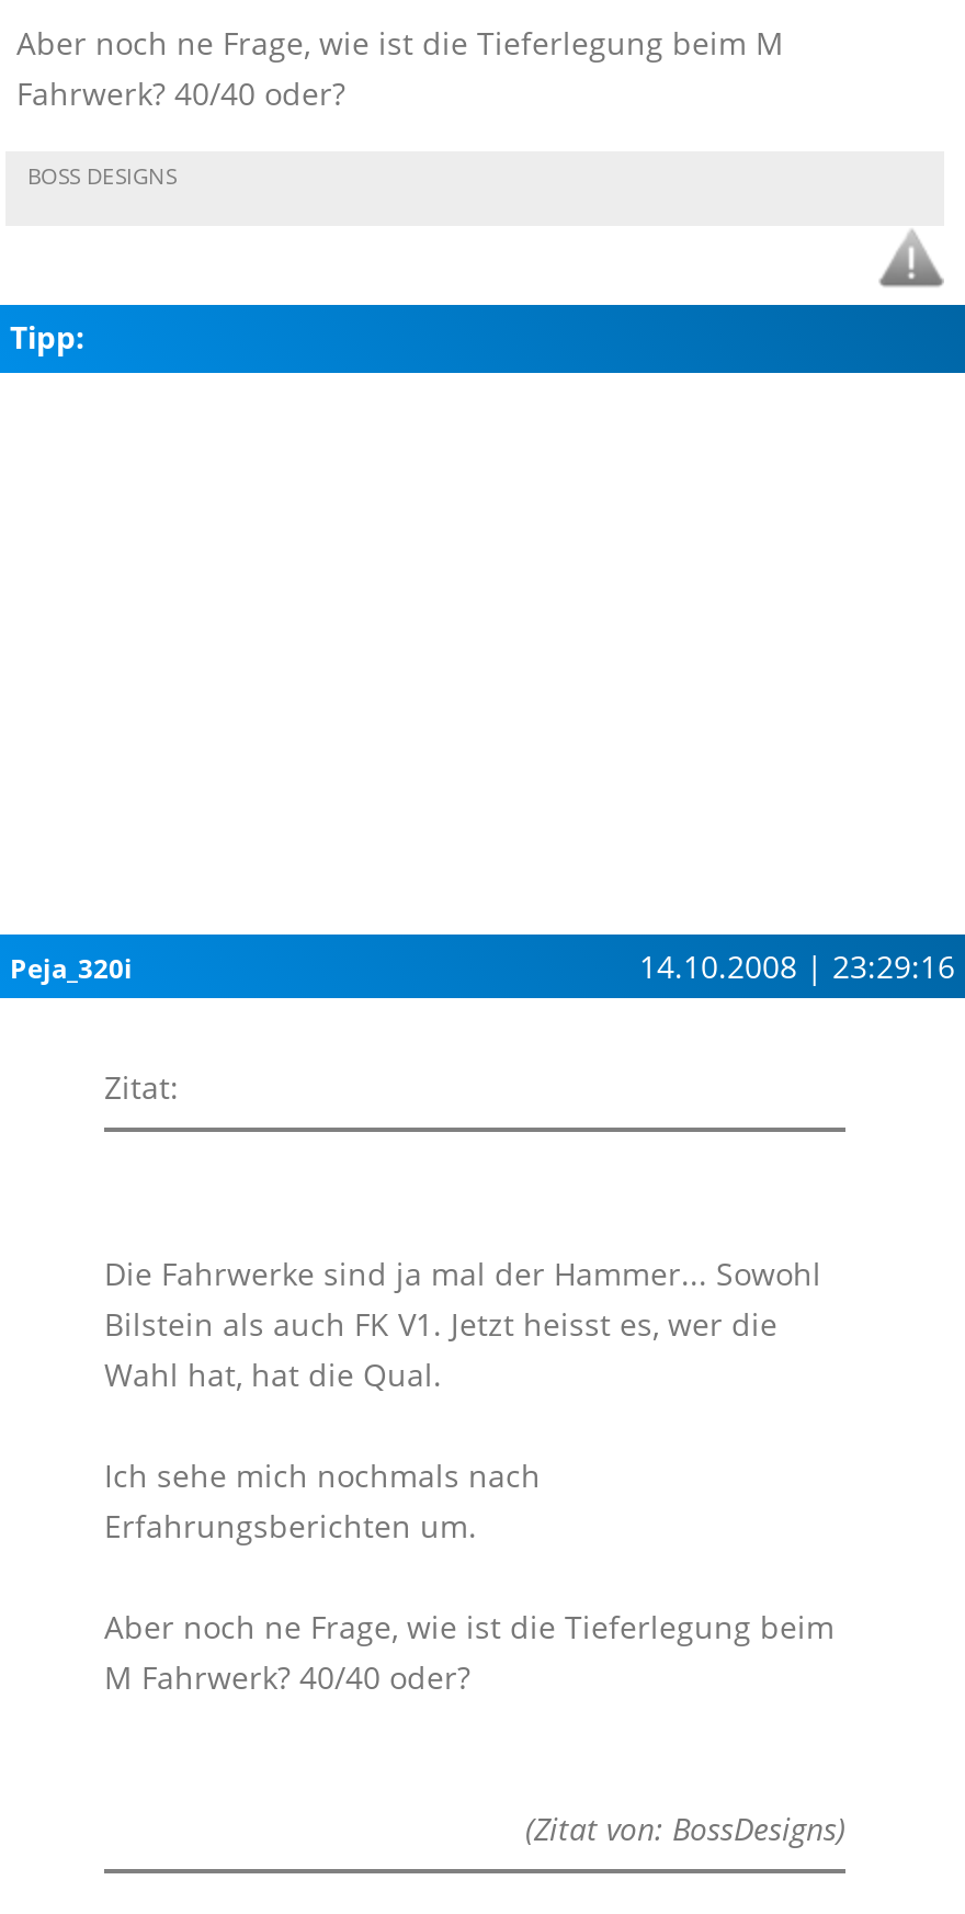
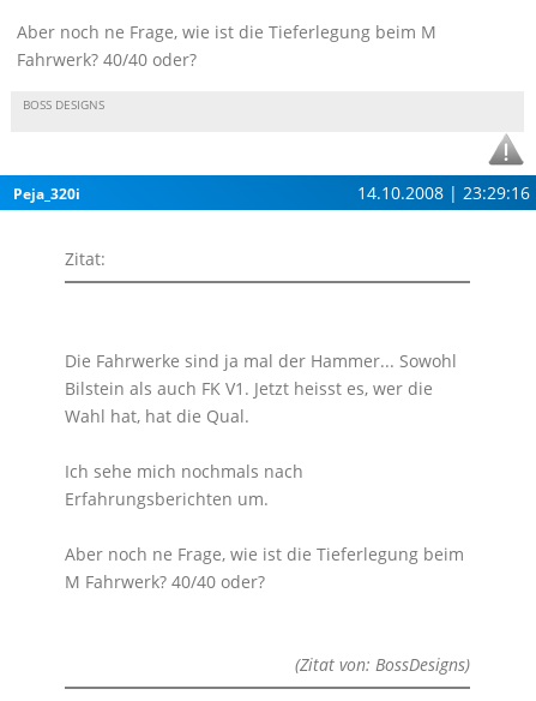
[10,316,84,358] Tipp: -> none

